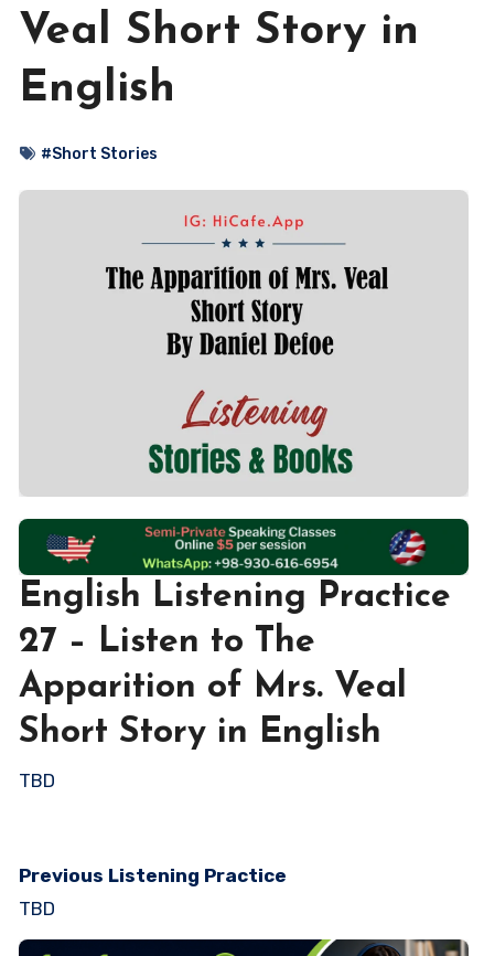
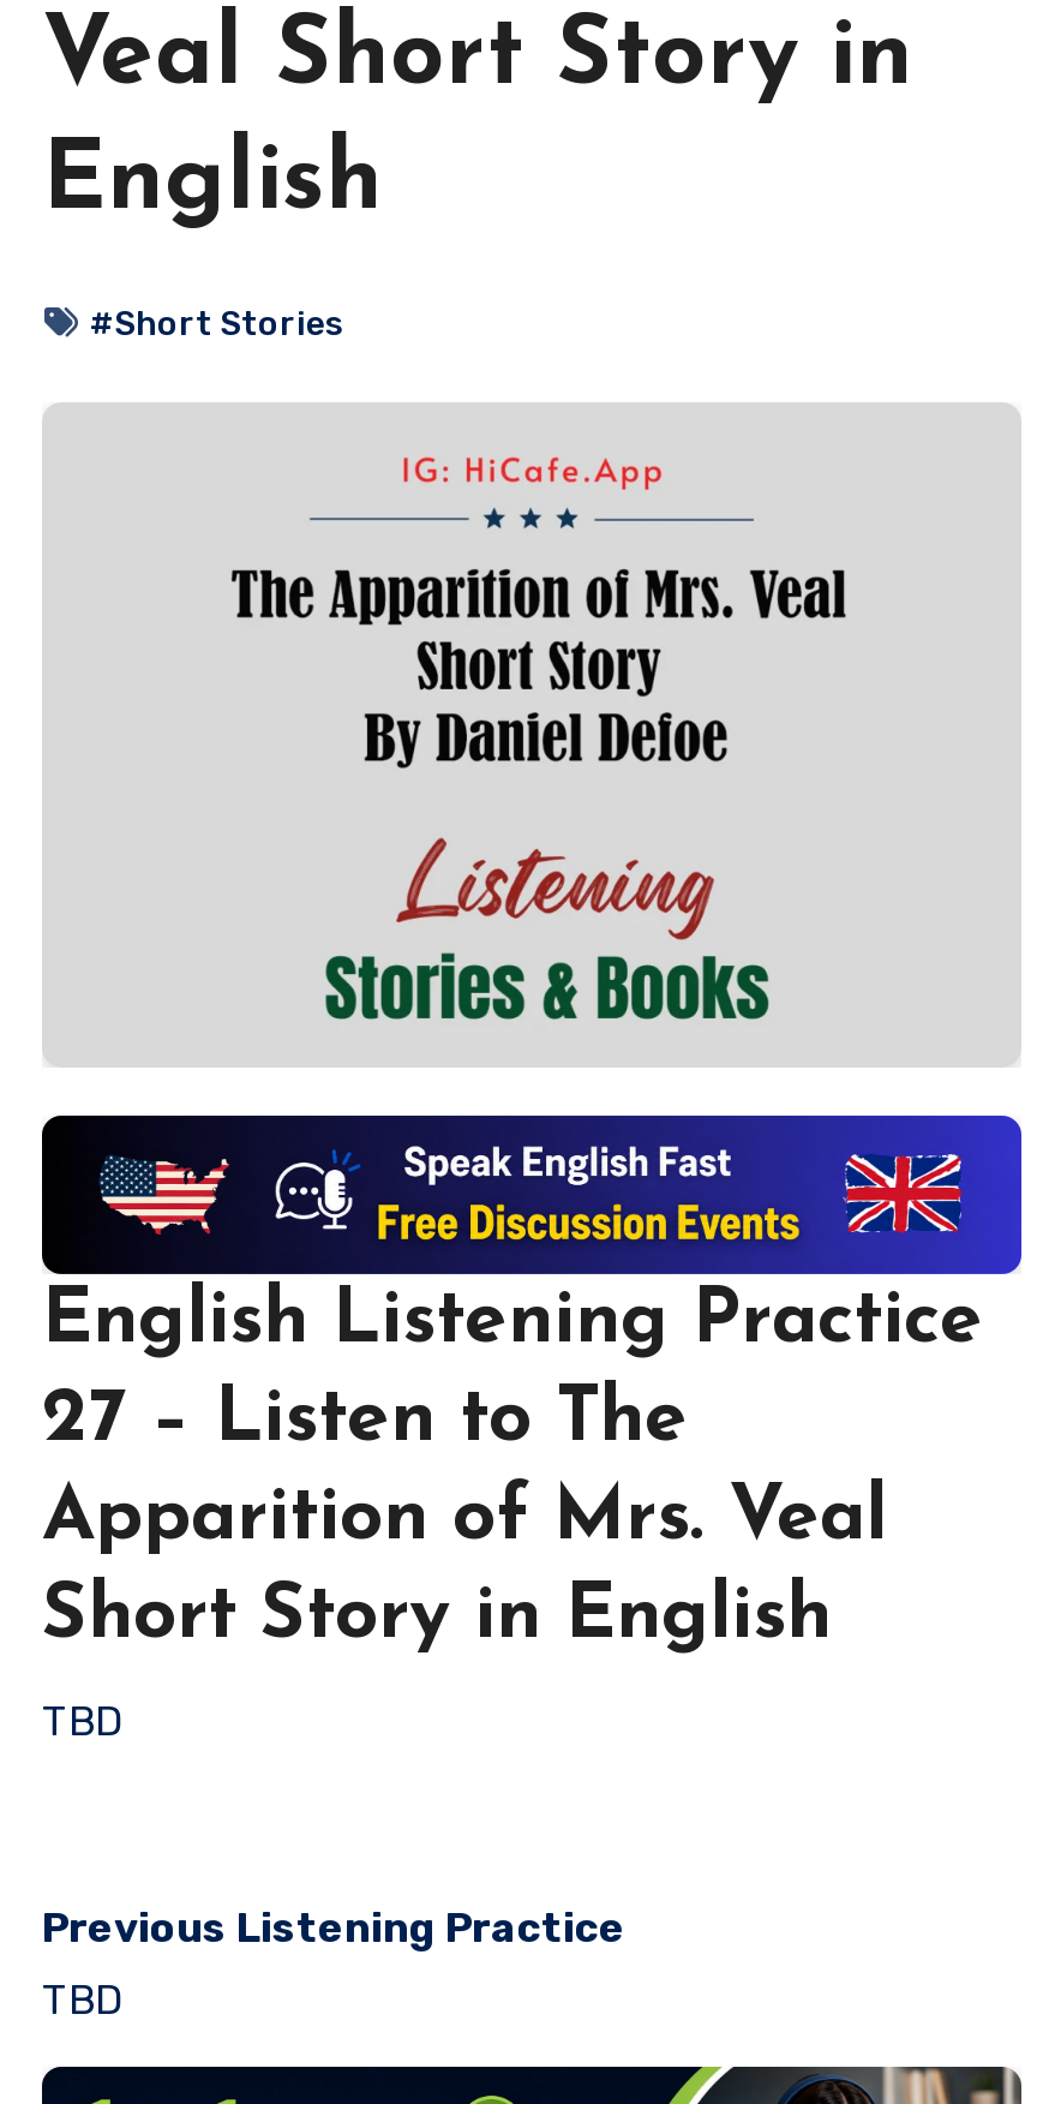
[19,518,470,576] [image] -> [42,1113,1024,1279] [image]

